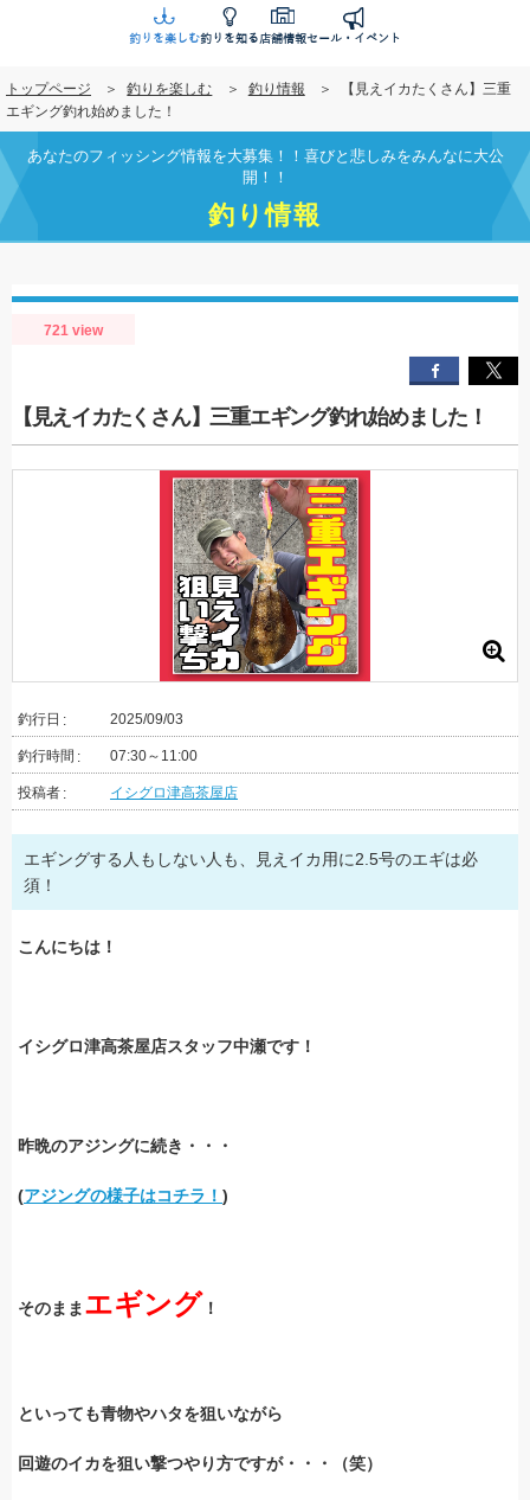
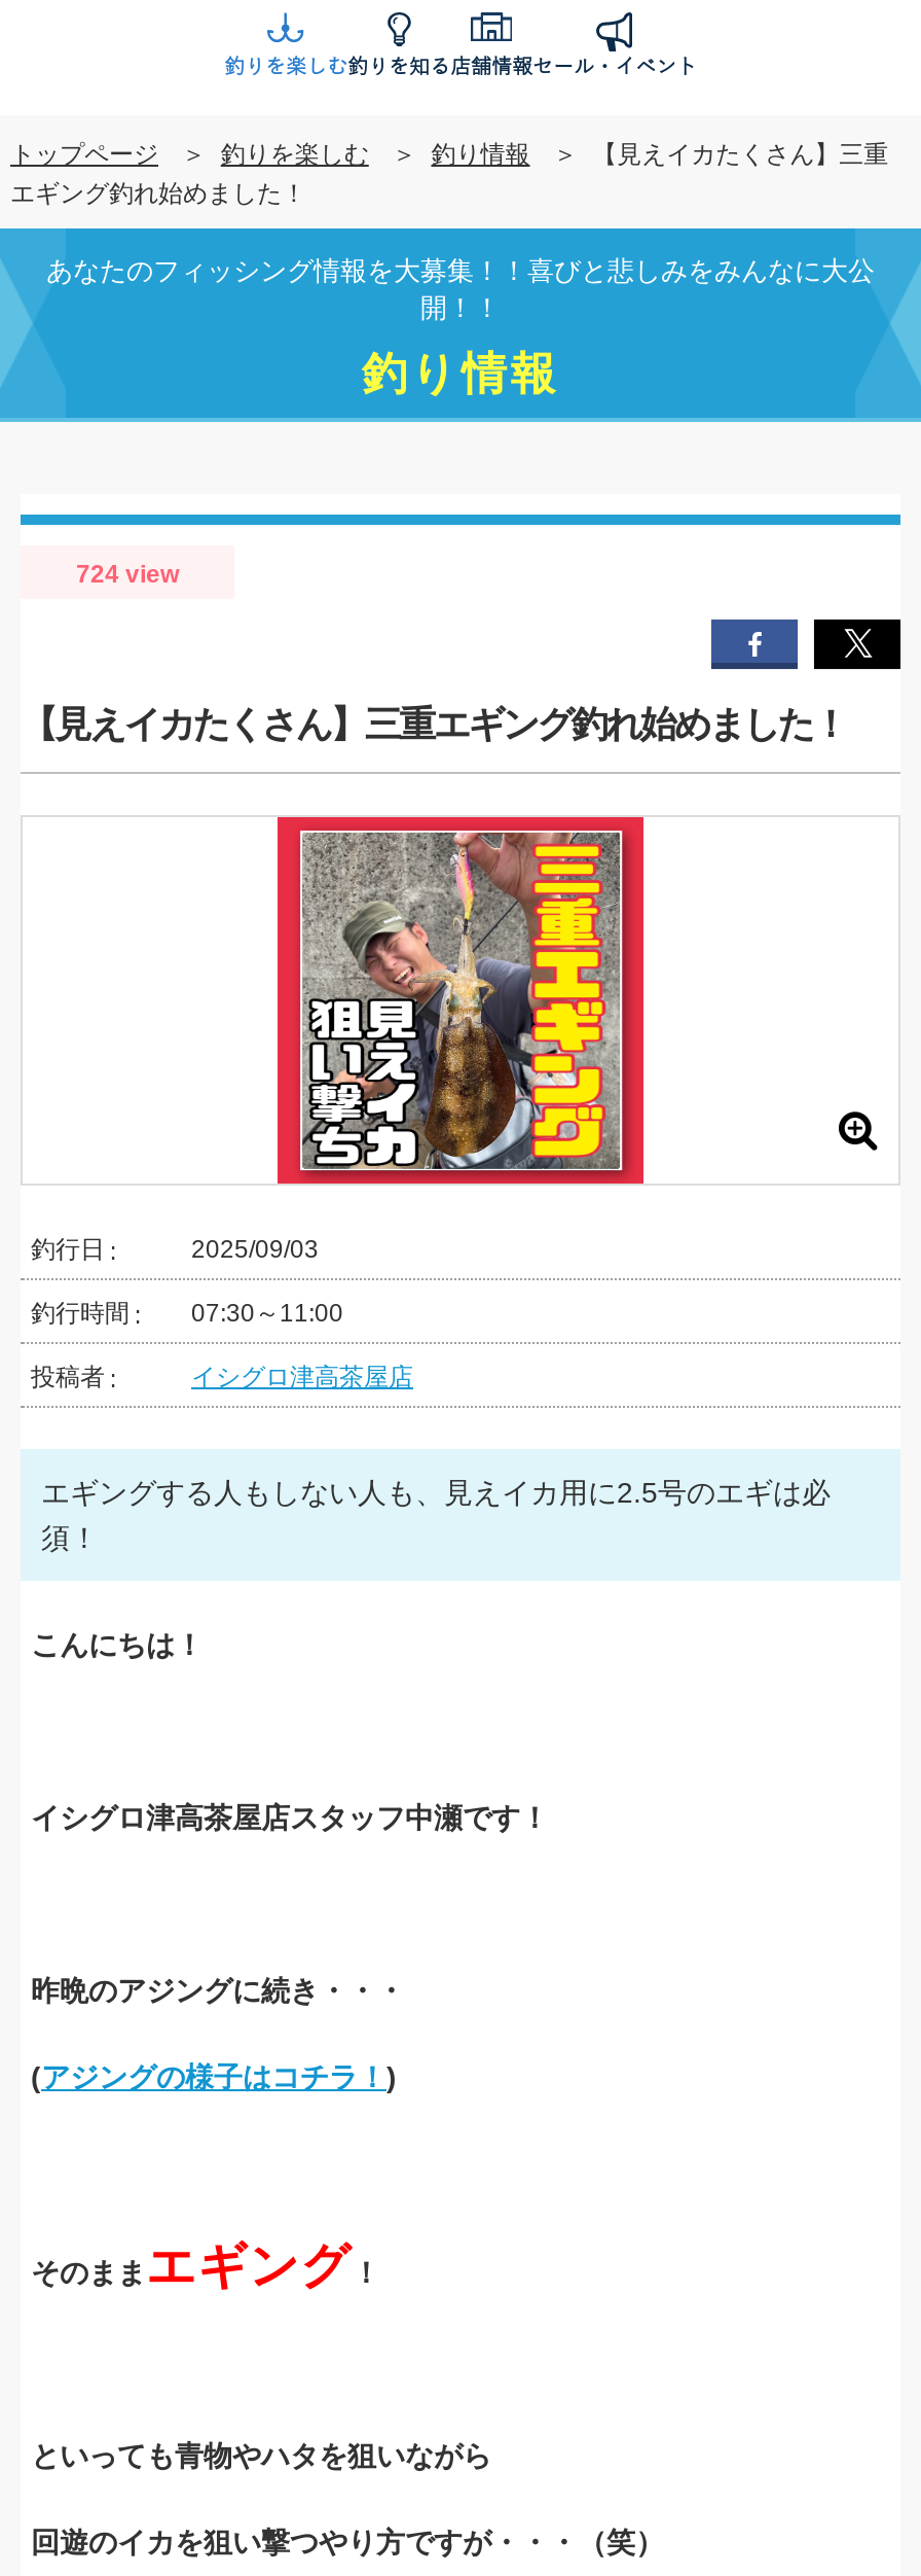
[44,322,103,339] 721 view -> [76,560,179,589] 724 view

